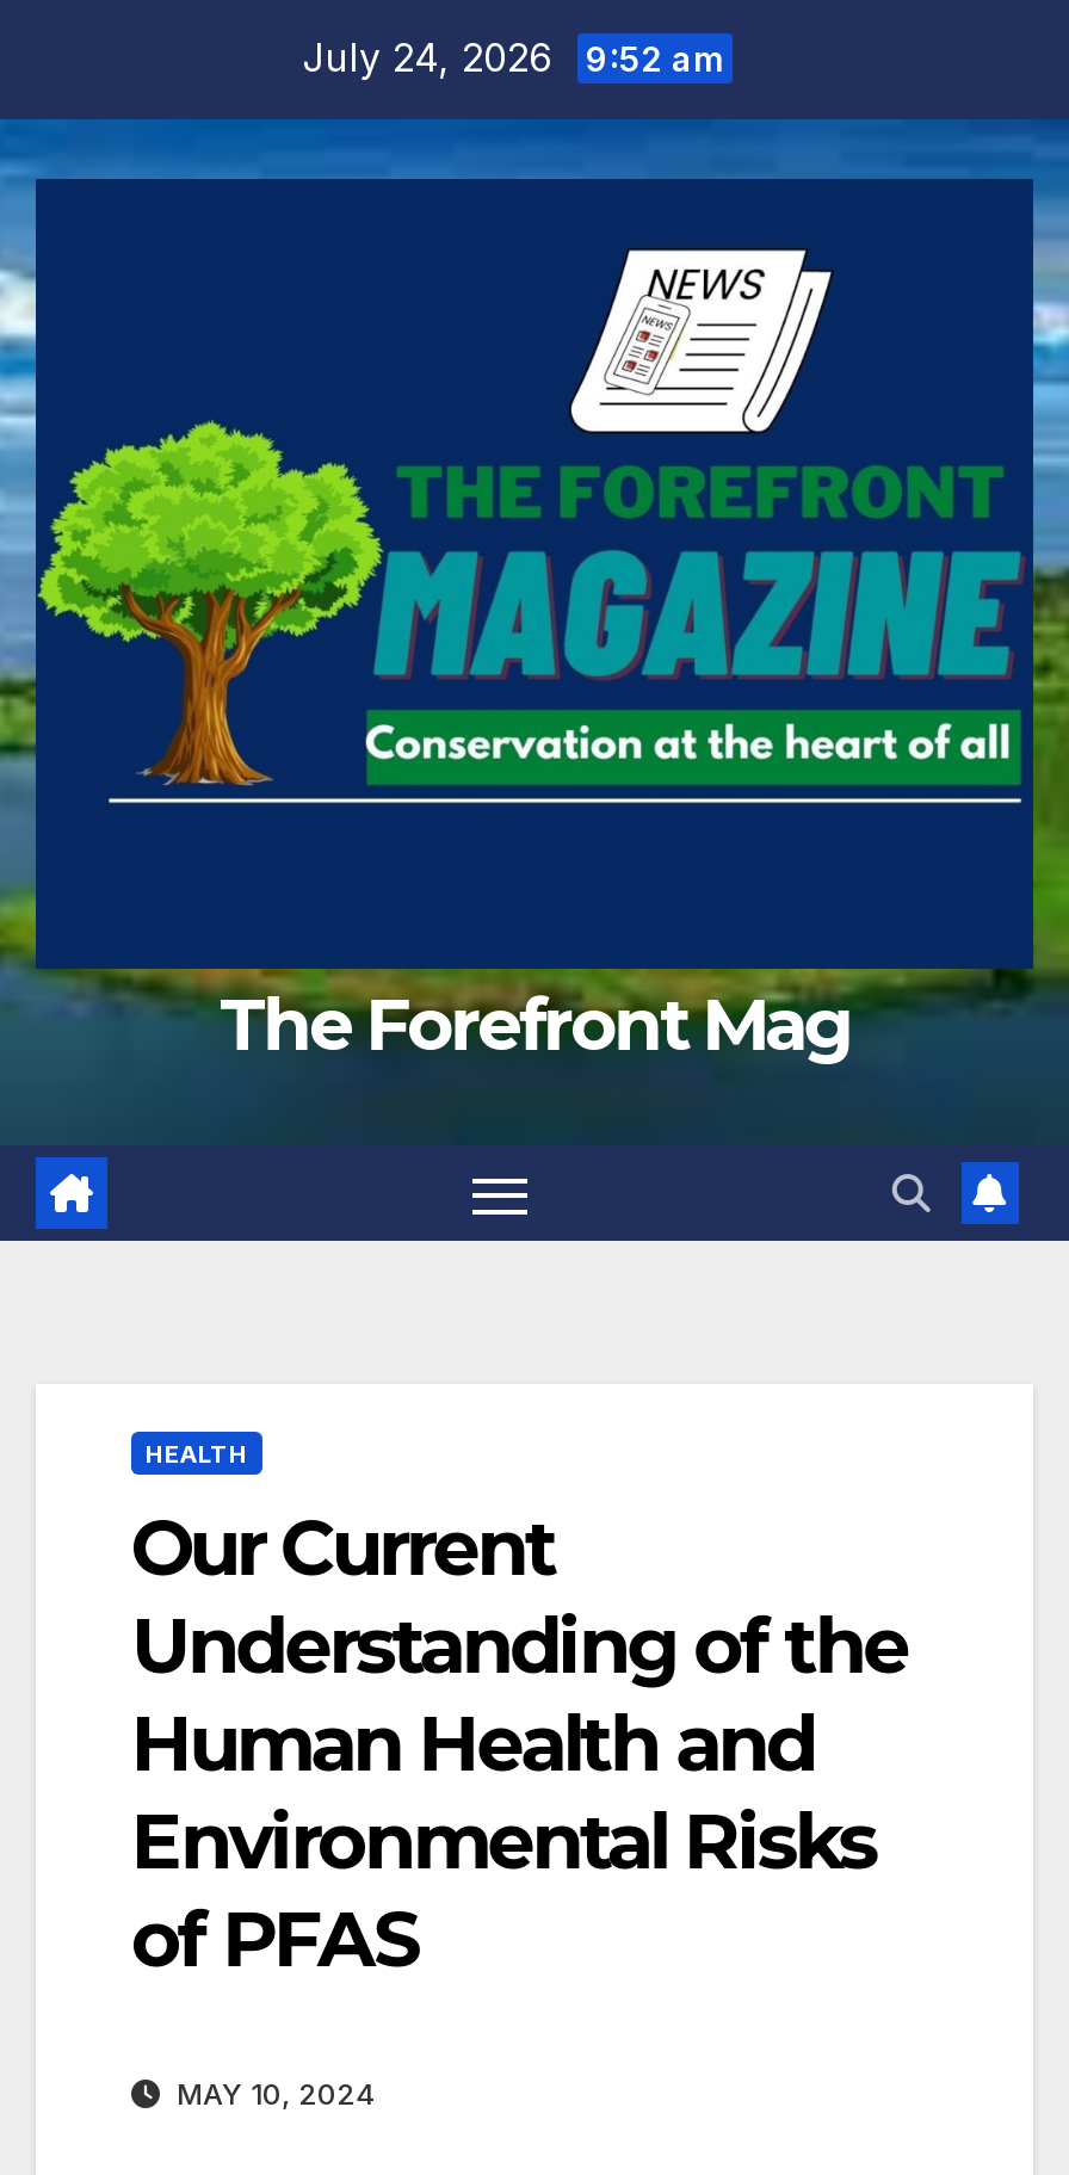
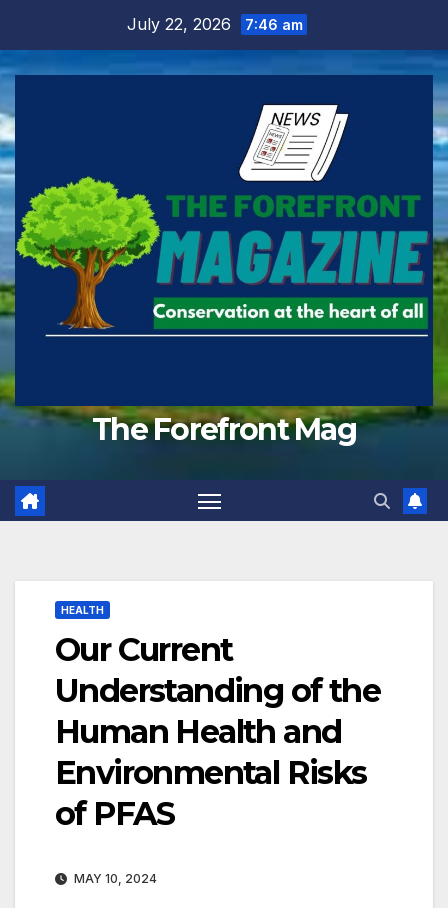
[302,33,722,81] July 24, 2026 9:52 am -> [126,14,302,34] July 22, 2026 7:46 am

